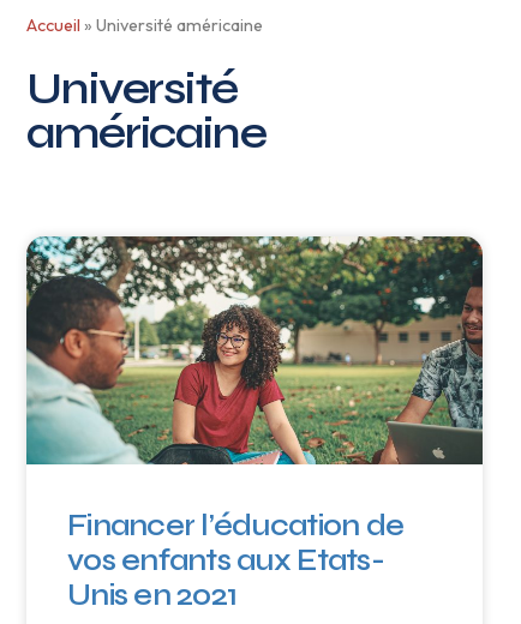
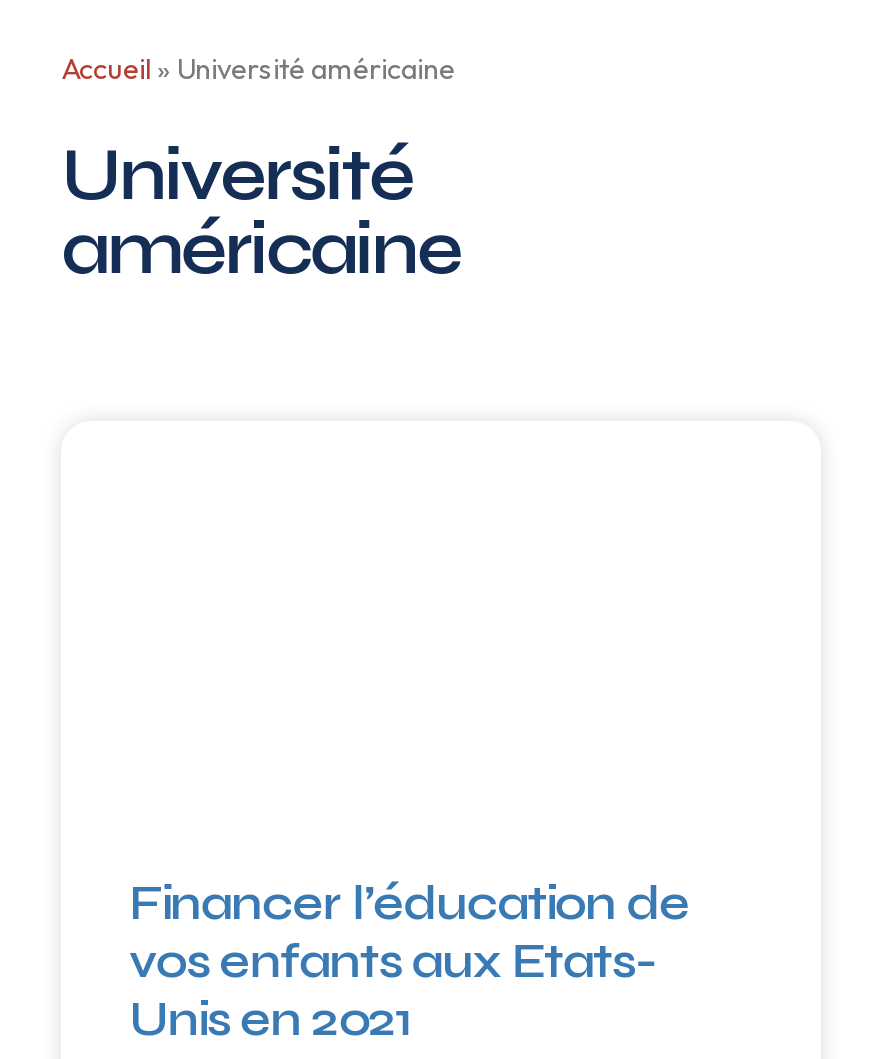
[25,235,484,466] [image] -> none

